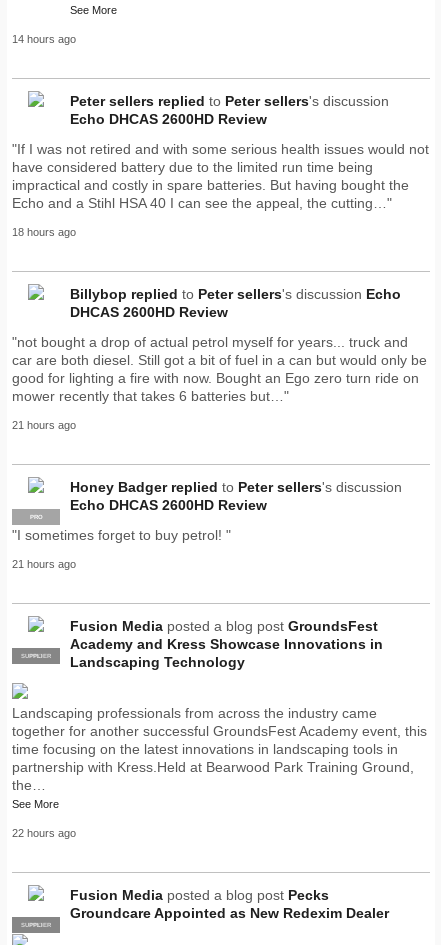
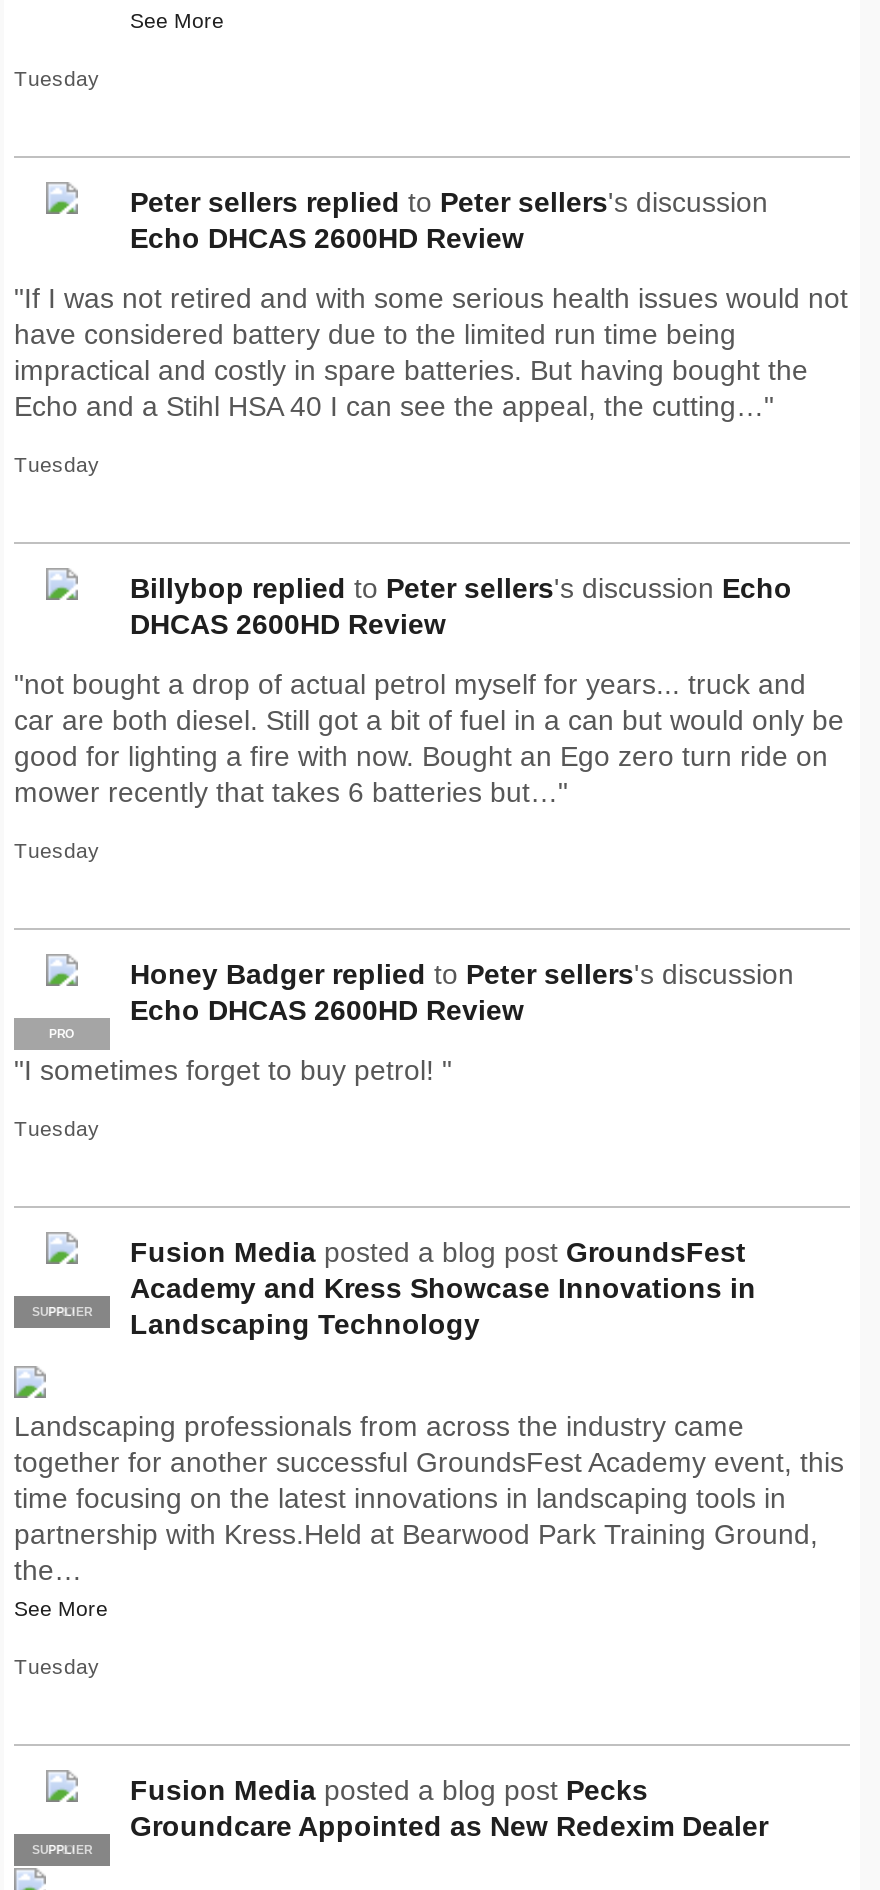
[12,33,76,45] 14 hours ago -> [14,65,100,89] Tuesday
[12,226,76,238] 18 hours ago -> [14,451,100,475] Tuesday
[12,419,76,431] 21 hours ago -> [14,837,100,861] Tuesday
[12,558,76,570] 21 hours ago -> [14,1115,100,1139] Tuesday
[12,827,76,839] 22 hours ago -> [14,1653,100,1677] Tuesday

